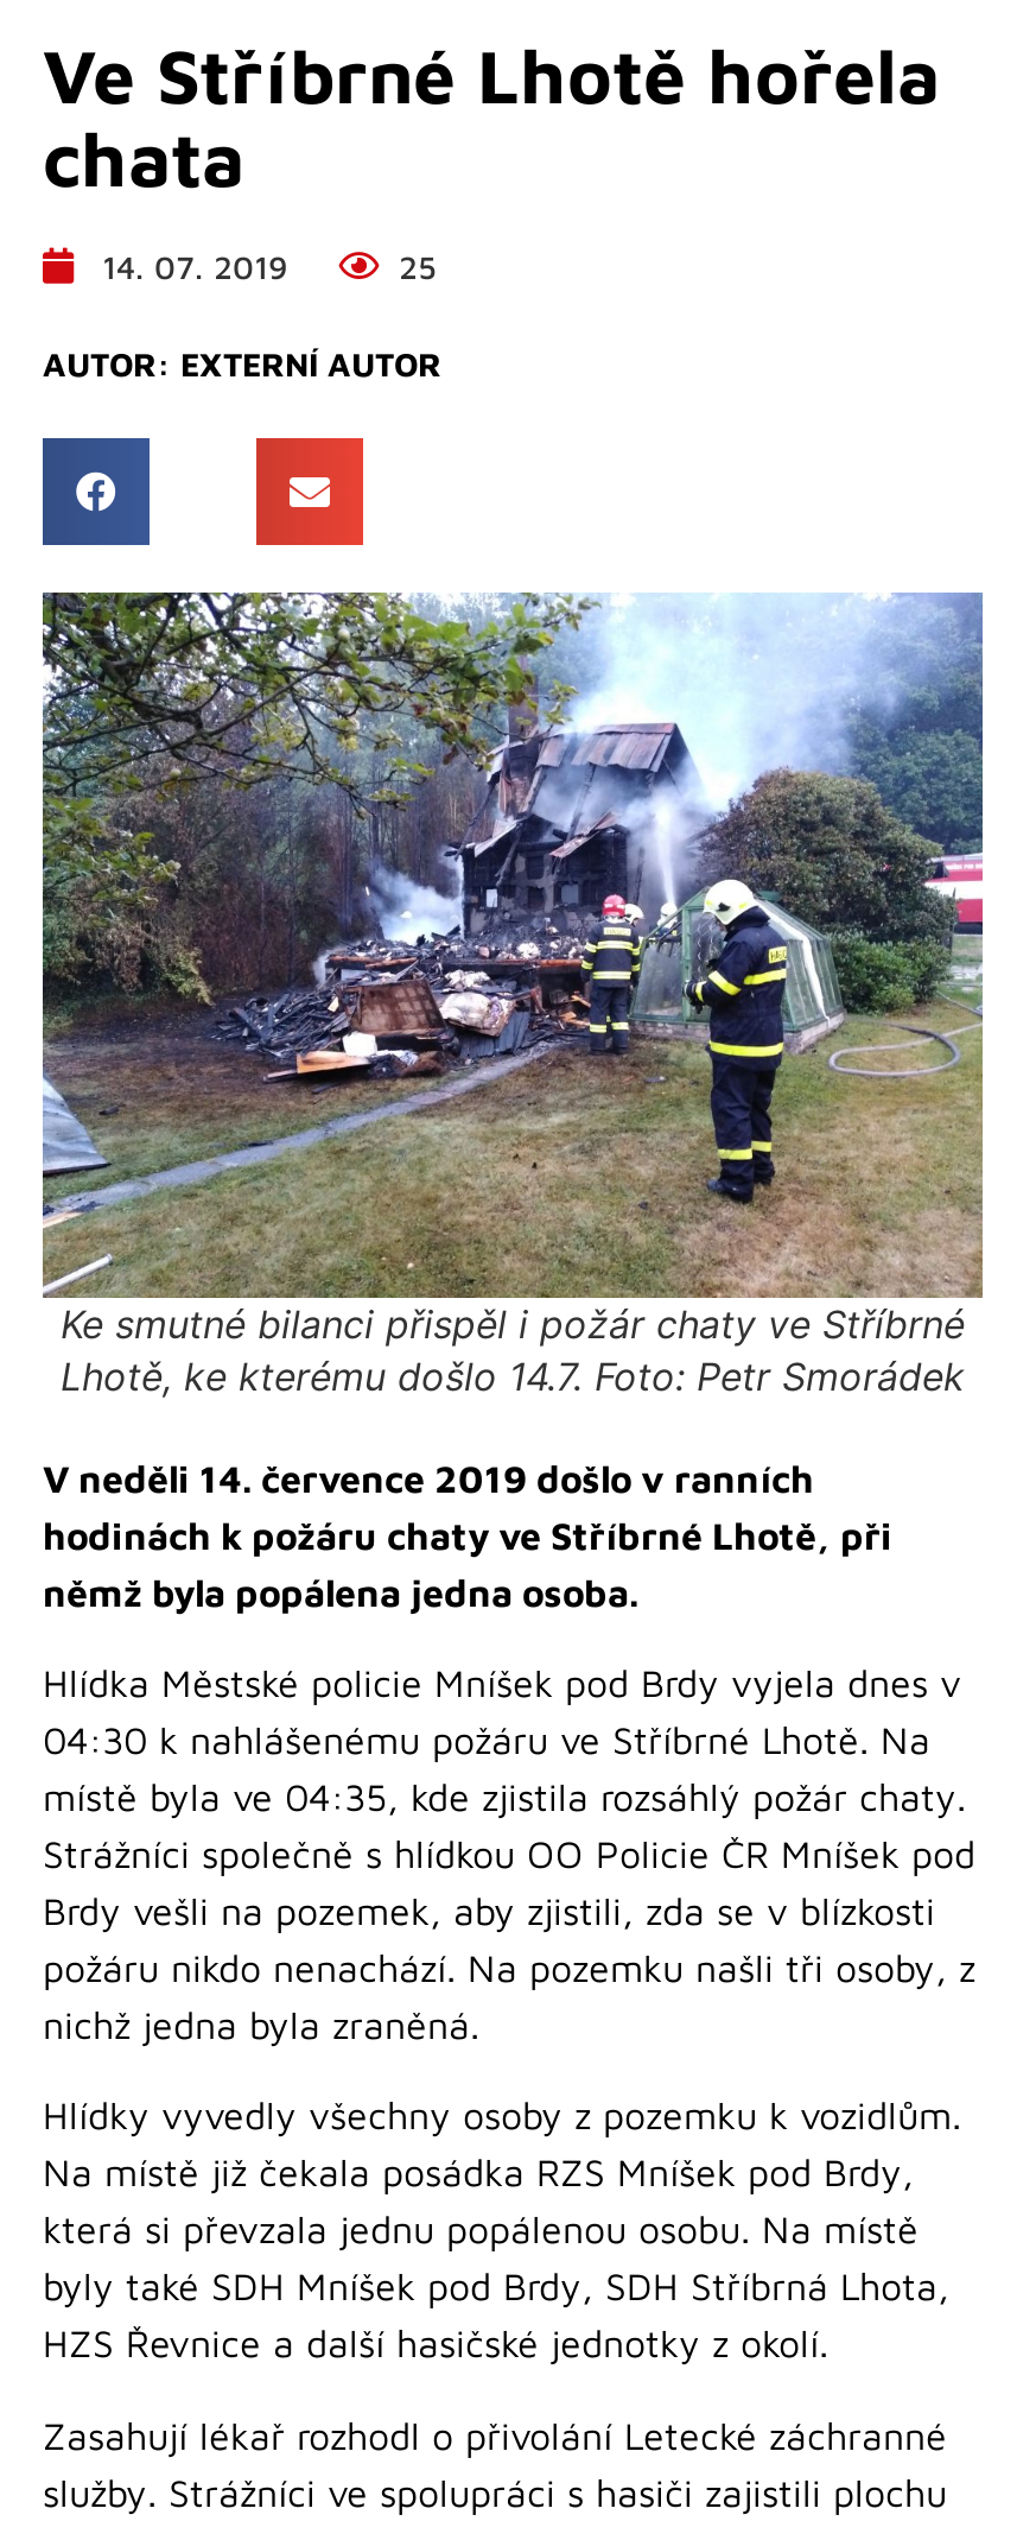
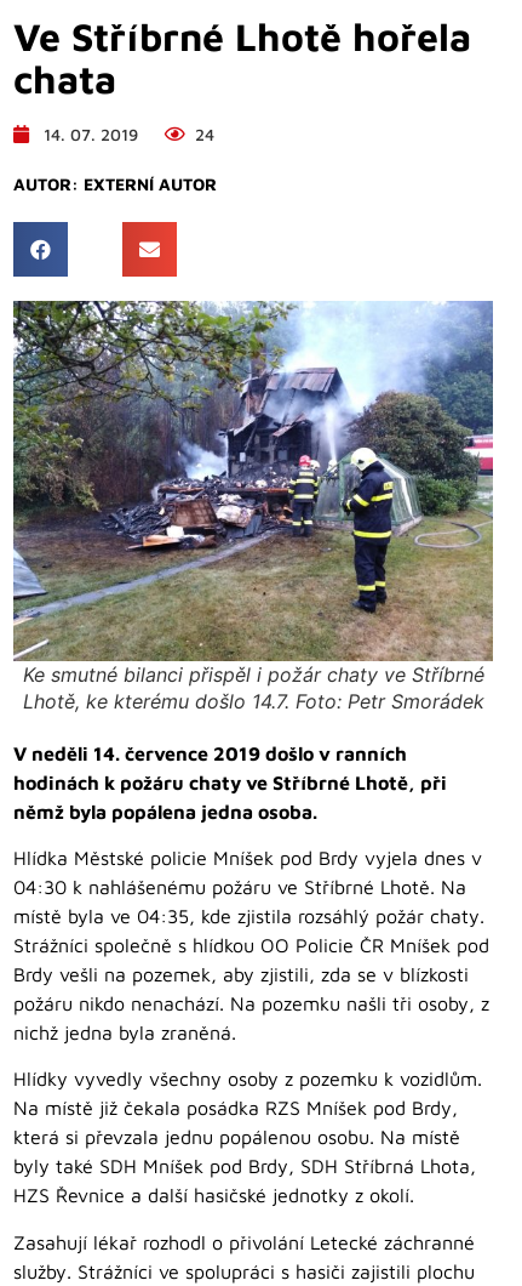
[399,247,437,285] 25 -> [195,125,214,144] 24

